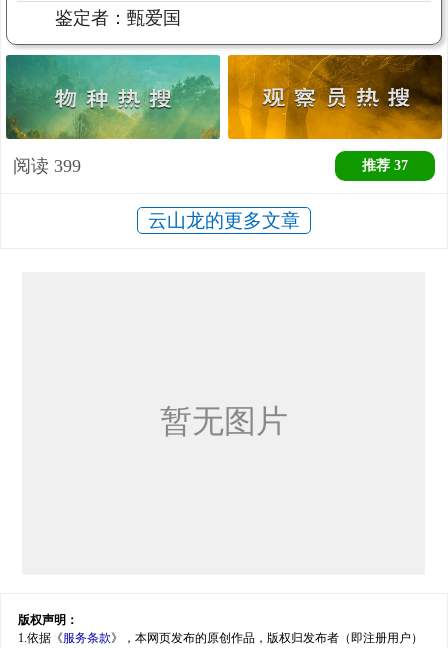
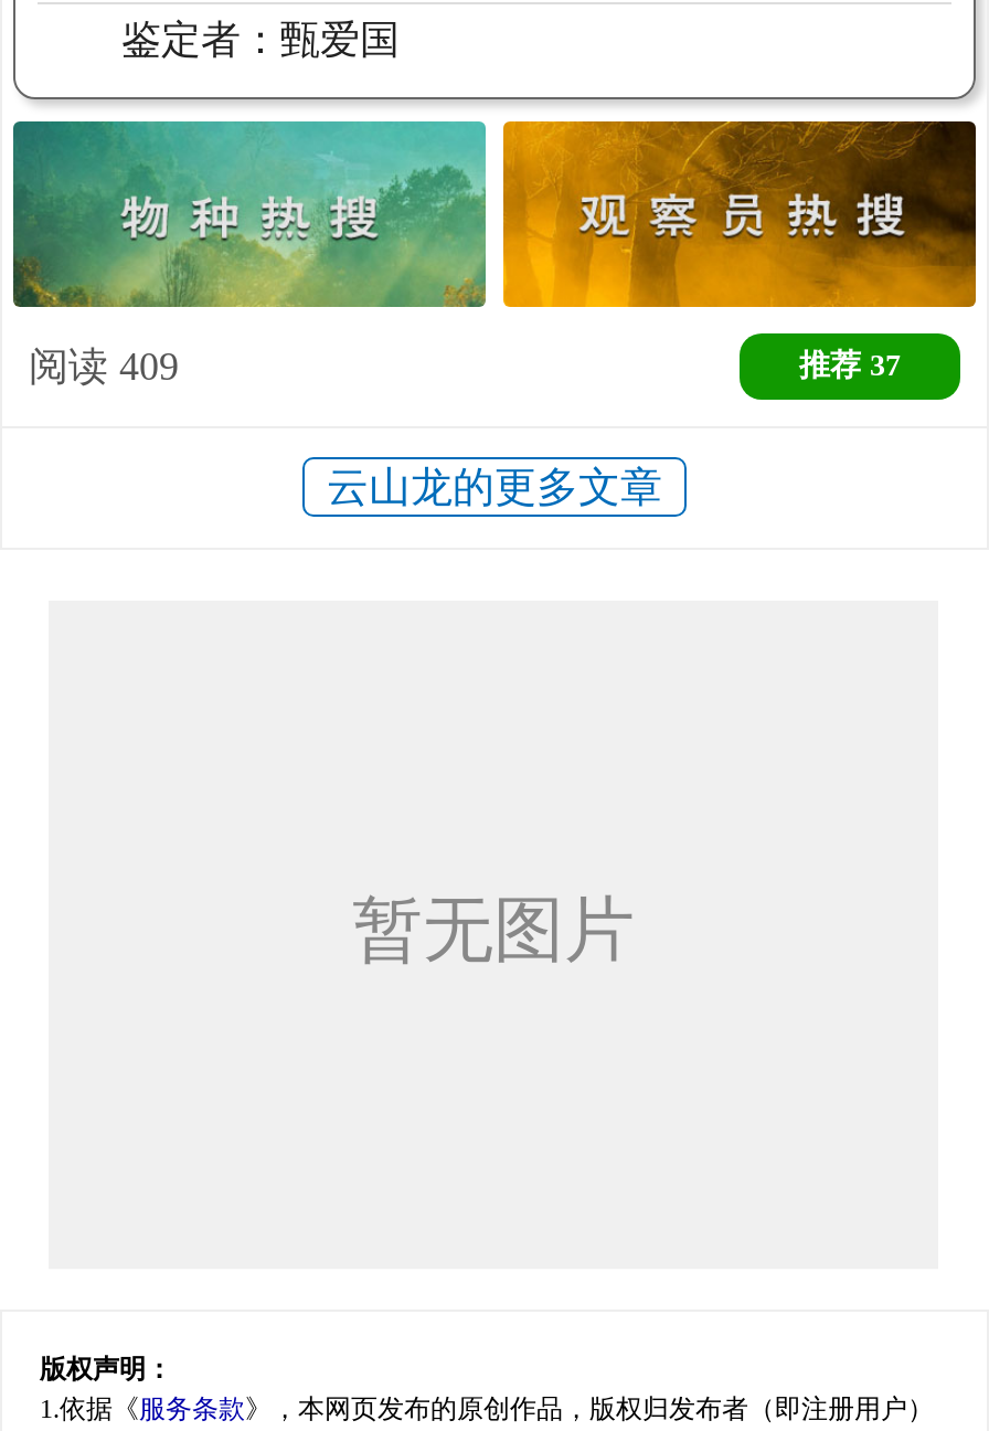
[13,155,81,175] 阅读 399 -> [29,343,179,388] 阅读 409

